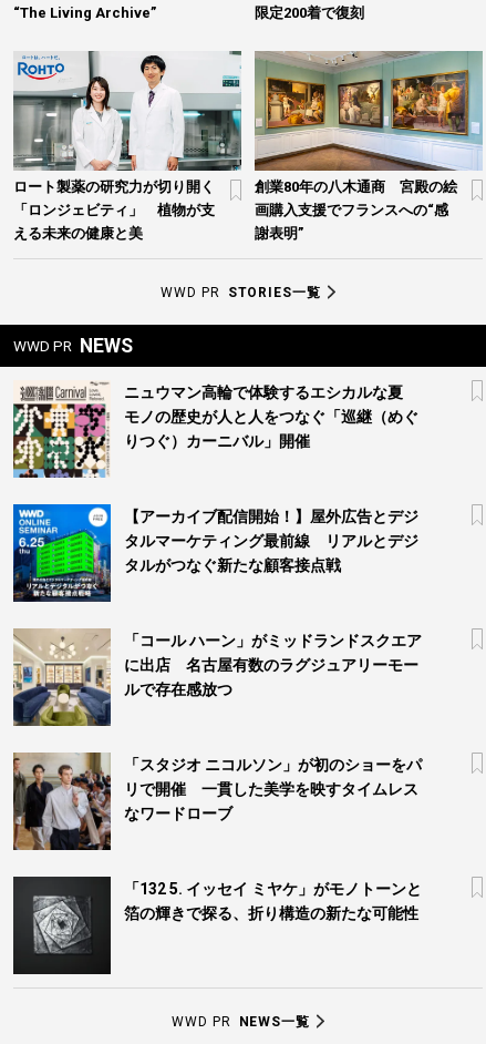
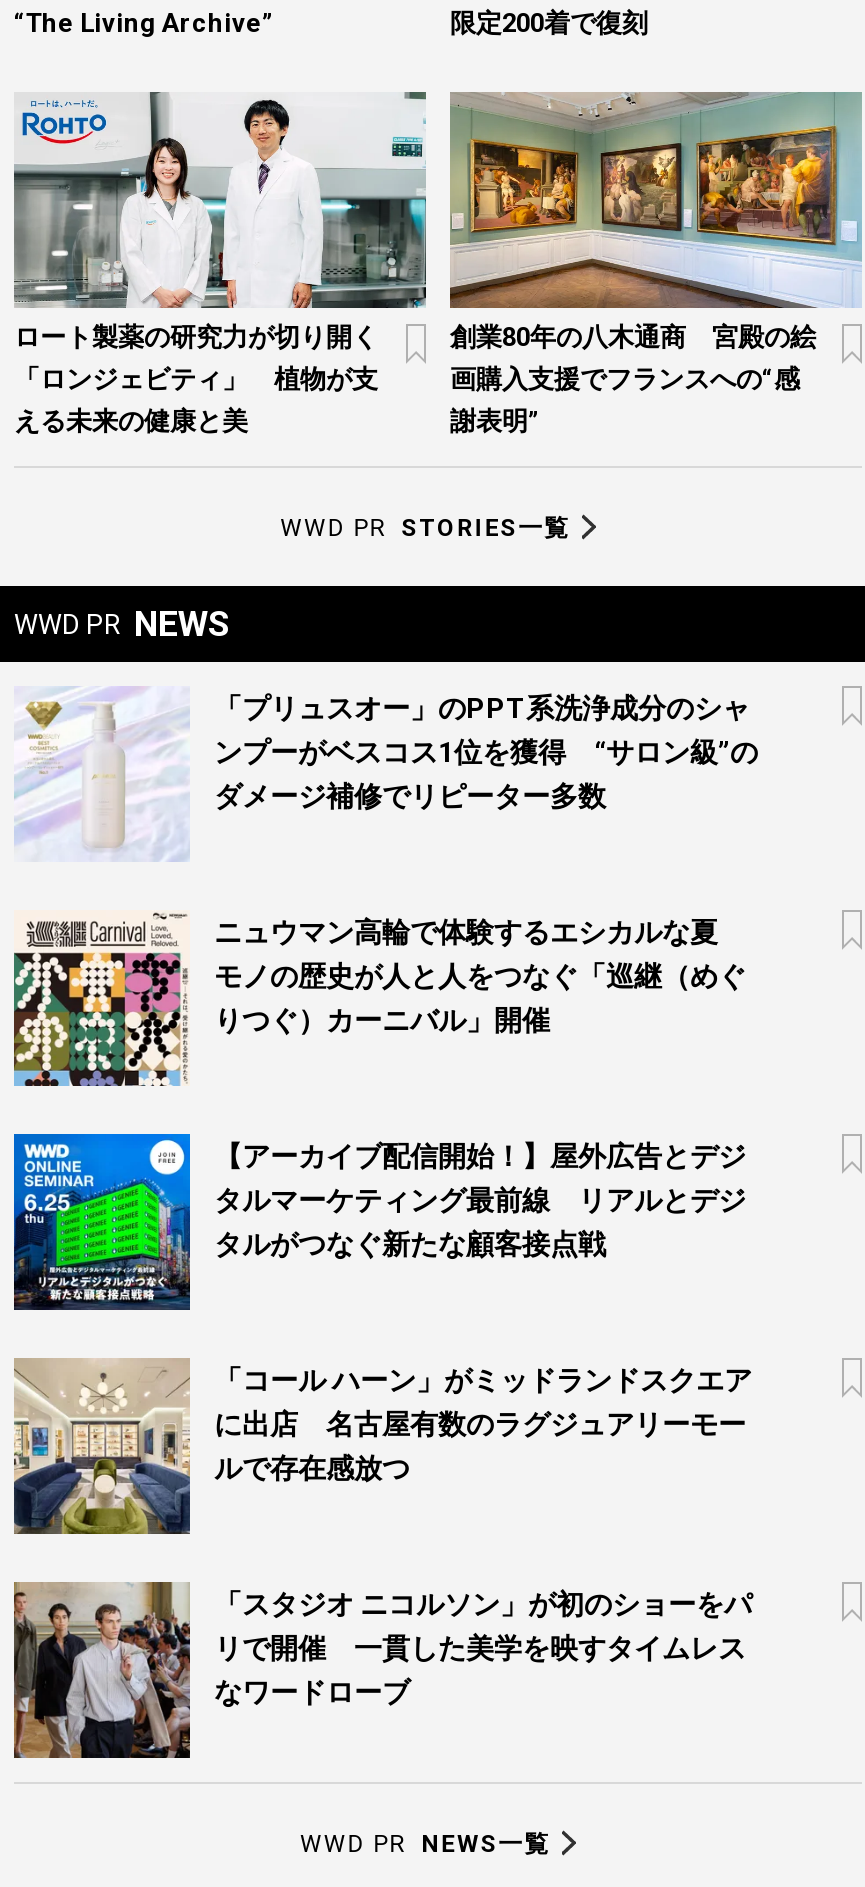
none -> [14,690,758,862] [image] | 「プリュスオー」のPPT系洗浄成分のシャ | ンプーがベスコス1位を獲得 “サロン級”の | ダメージ補修でリピーター多数
moved [11,381,422,822] -> [10,912,752,1708]: [image] | ニュウマン高輪で体験するエシカルな夏 | モノの歴史が人と人をつなぐ「巡継（めぐ | ... | リで開催 一貫した美学を映すタイムレス | なワードローブ
[12,876,422,975] [image] | 「132 5. イッセイ ミヤケ」がモノトーンと | 箔の輝きで探る、折り構造の新たな可能性 -> none

